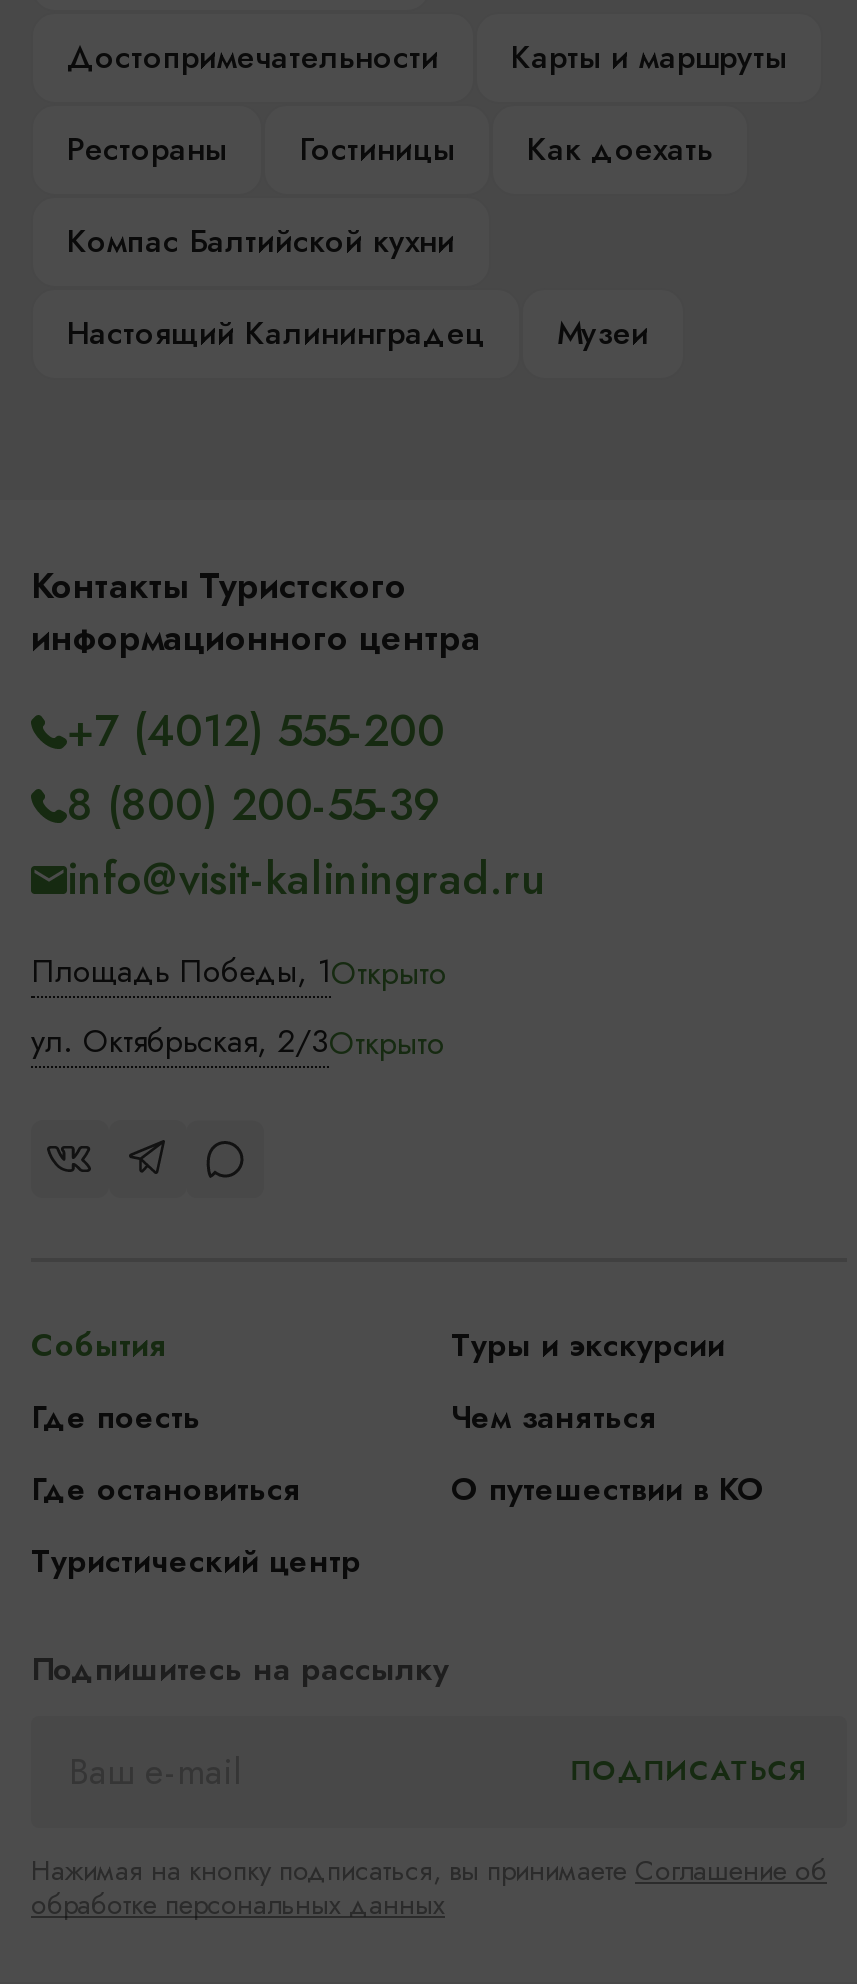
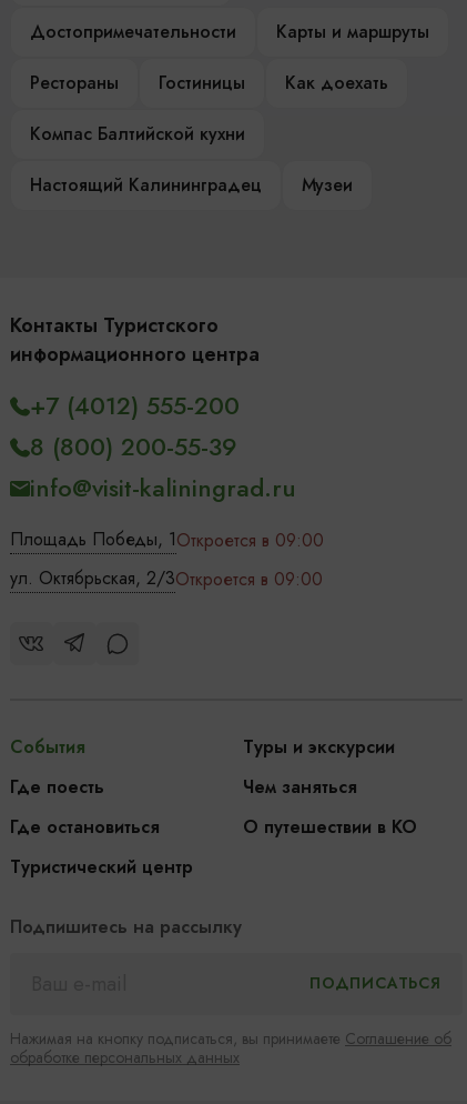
[31,948,447,995] Площадь Победы, 1 Открыто -> [10,526,324,553] Площадь Победы, 1 Откроется в 09:00
[31,1018,445,1065] ул. Октябрьская, 2/3Открыто -> [10,565,323,591] ул. Октябрьская, 2/3Откроется в 09:00

